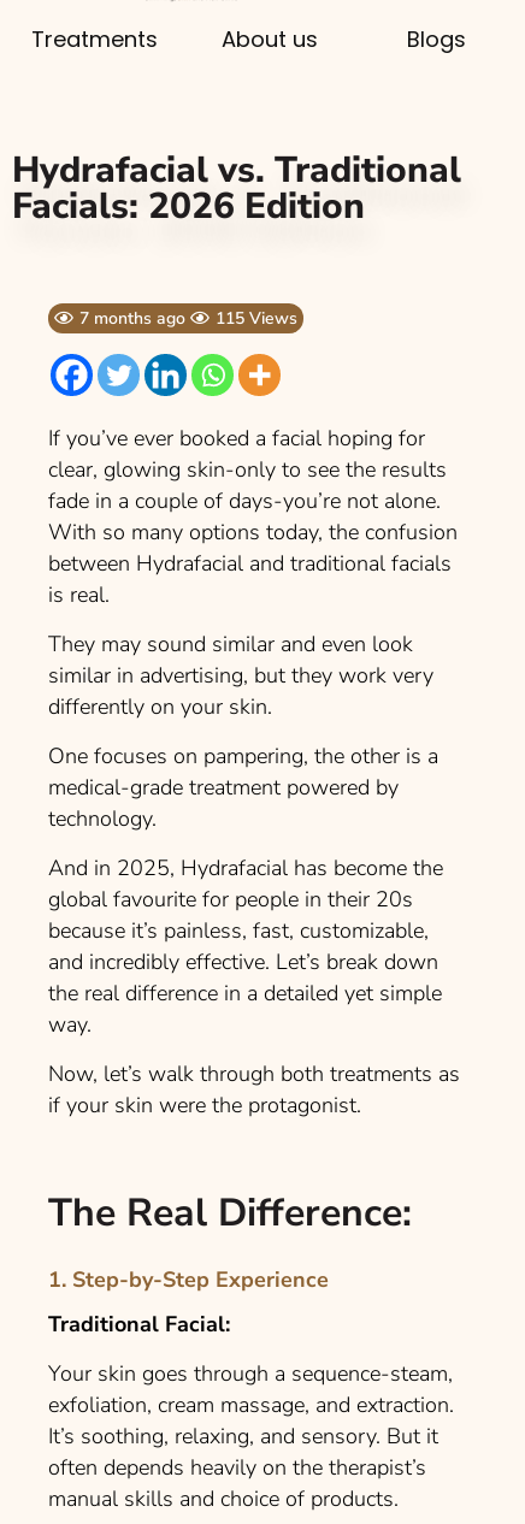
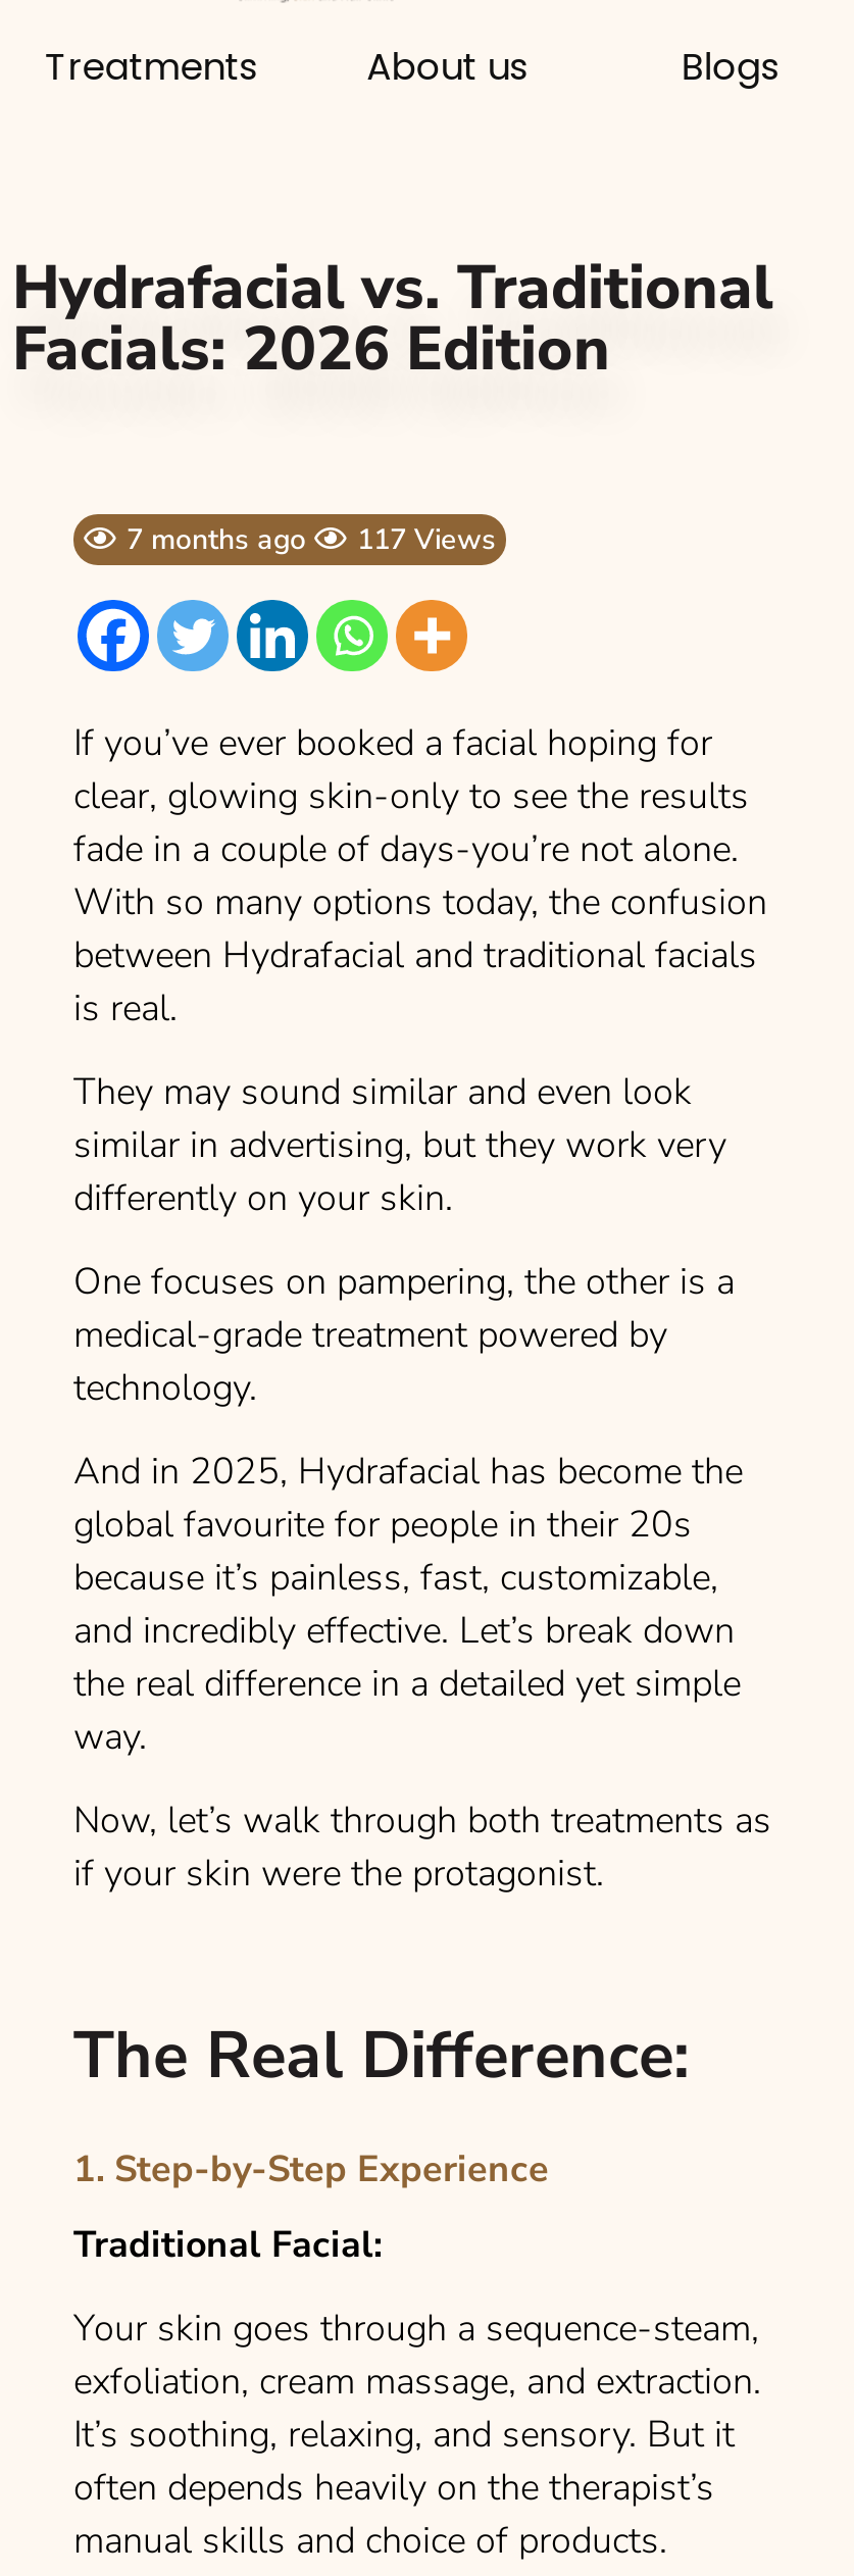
[79,307,297,330] 7 months ago 115 Views -> [127,521,496,560] 7 months ago 117 Views

